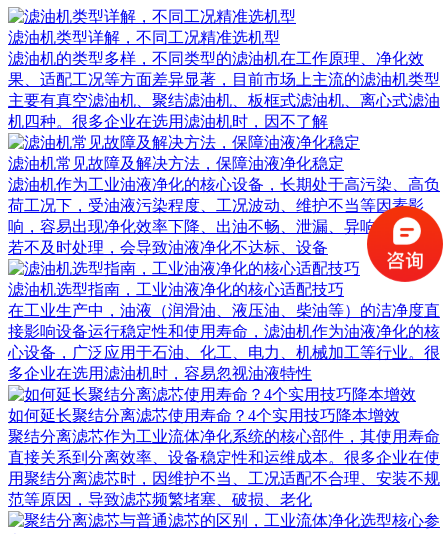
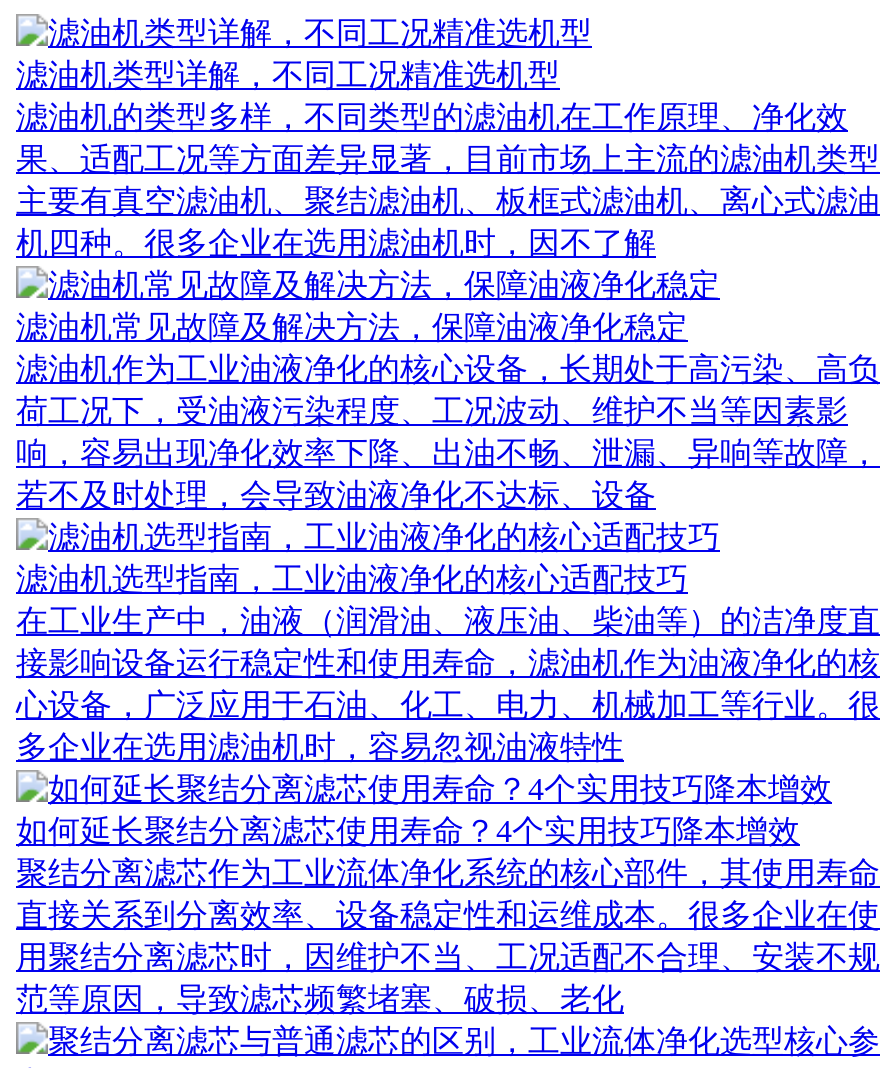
[366,237,444,283] [image] -> none

